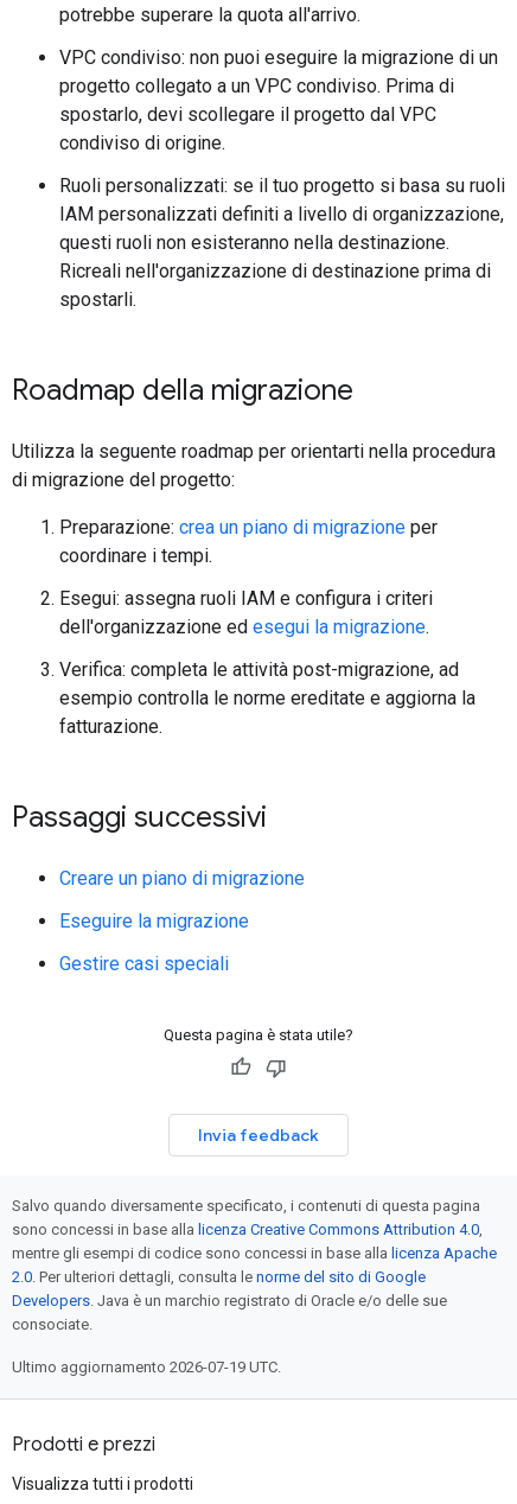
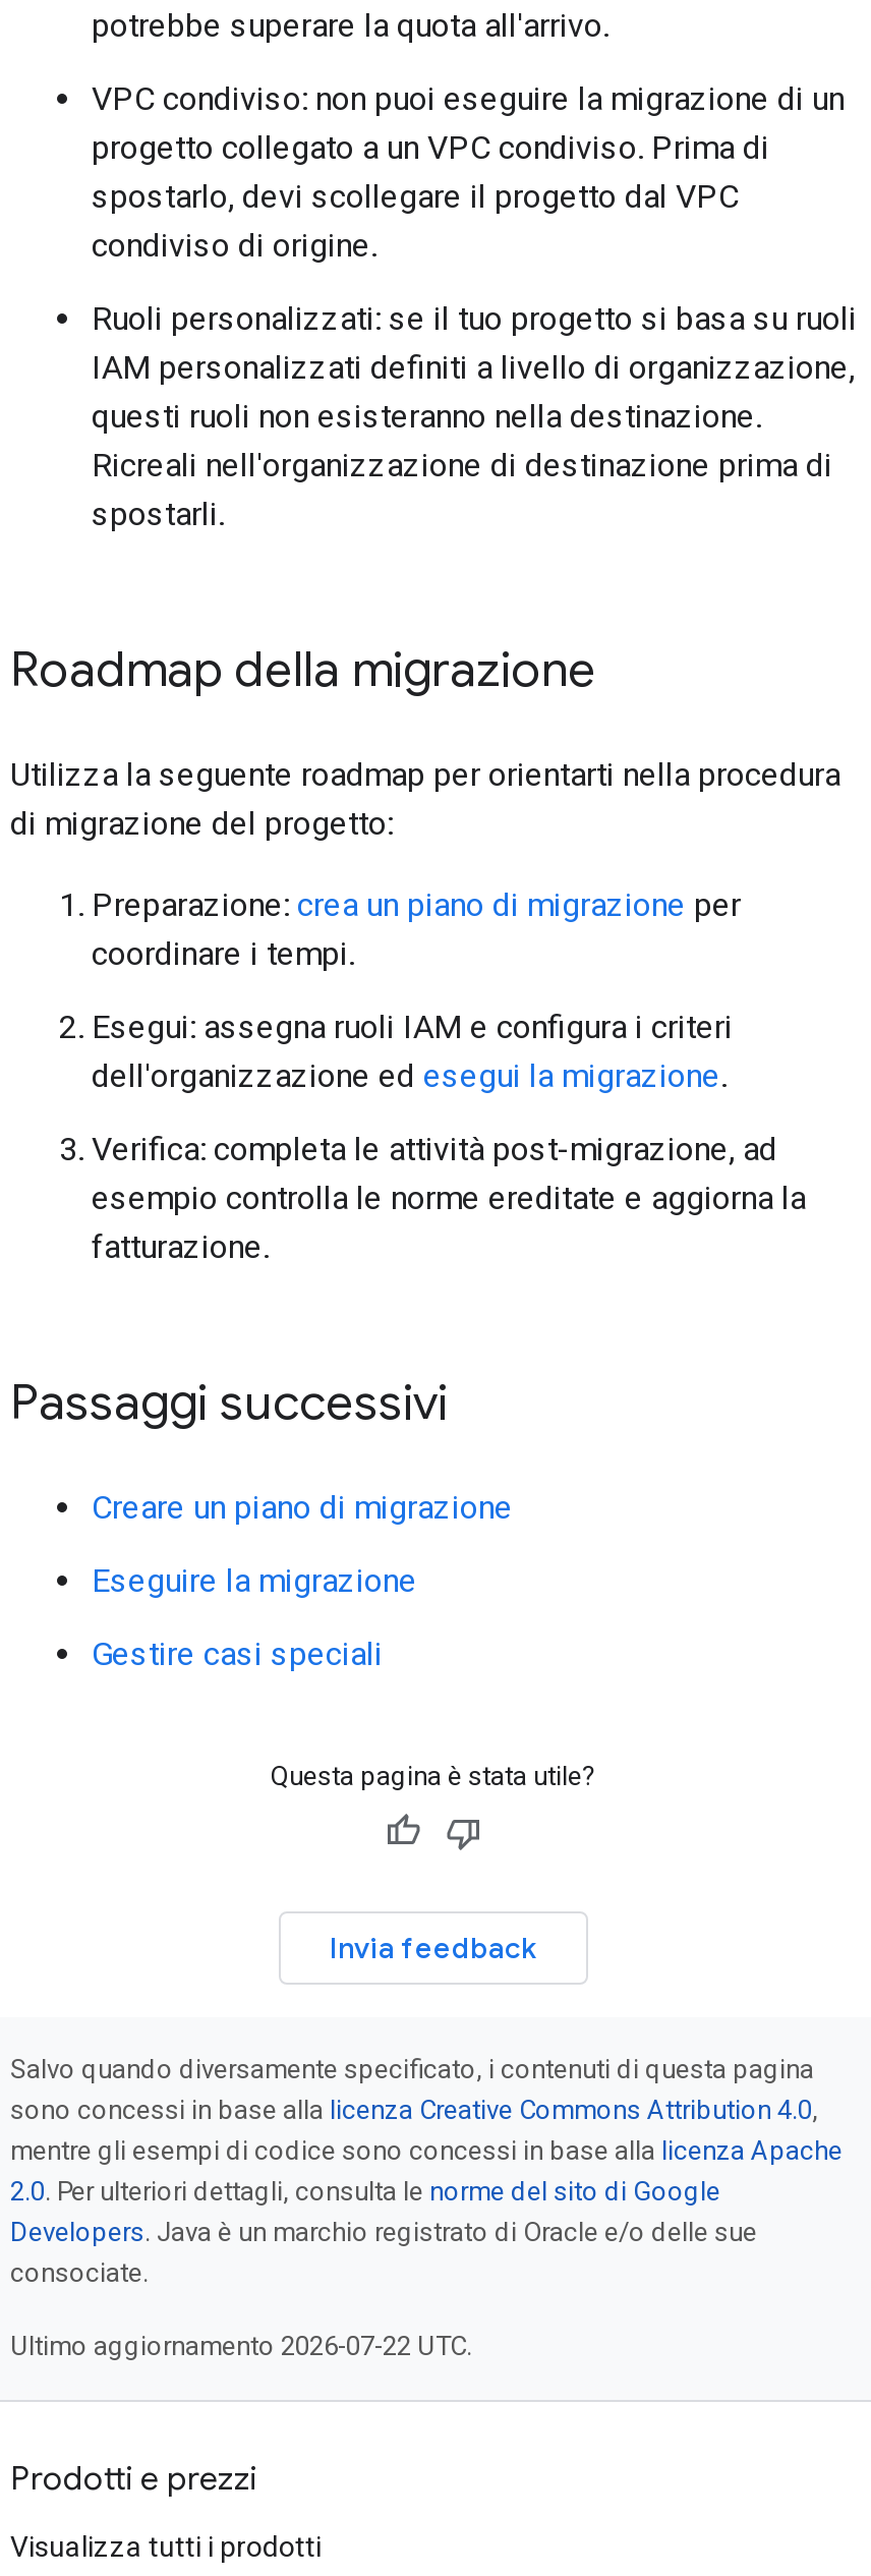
[12,1358,281,1376] Ultimo aggiornamento 2026-07-19 UTC. -> [10,2331,472,2361] Ultimo aggiornamento 2026-07-22 UTC.

